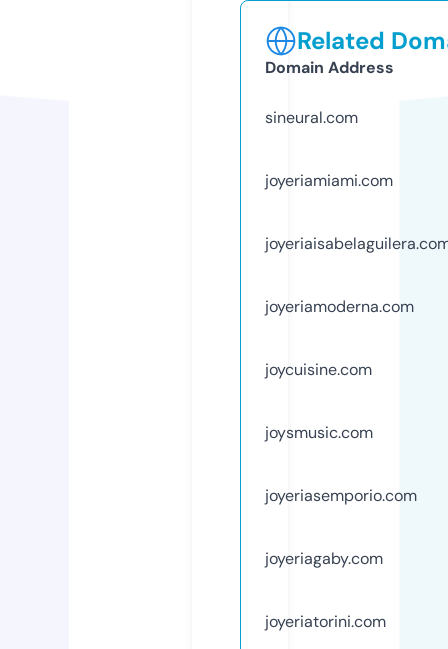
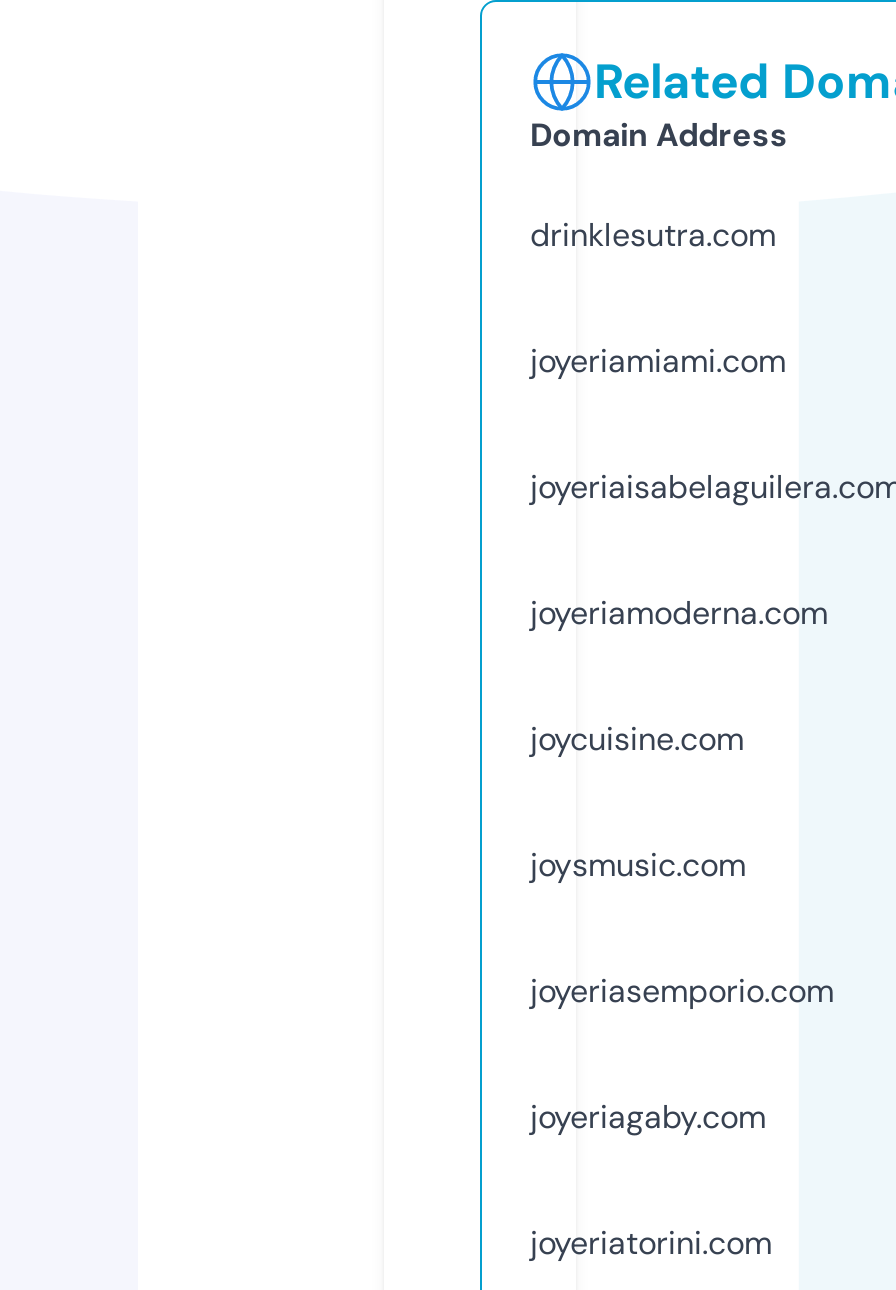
[265,107,358,128] sineural.com -> [530,214,776,256] drinklesutra.com

